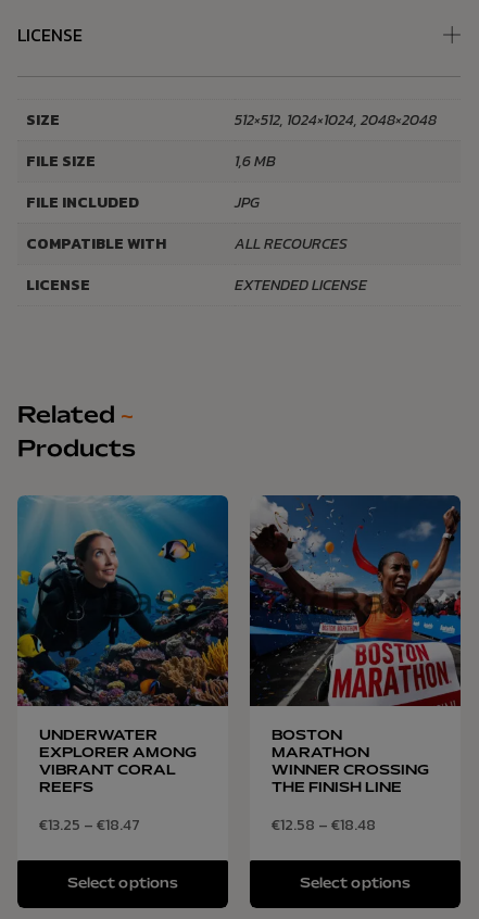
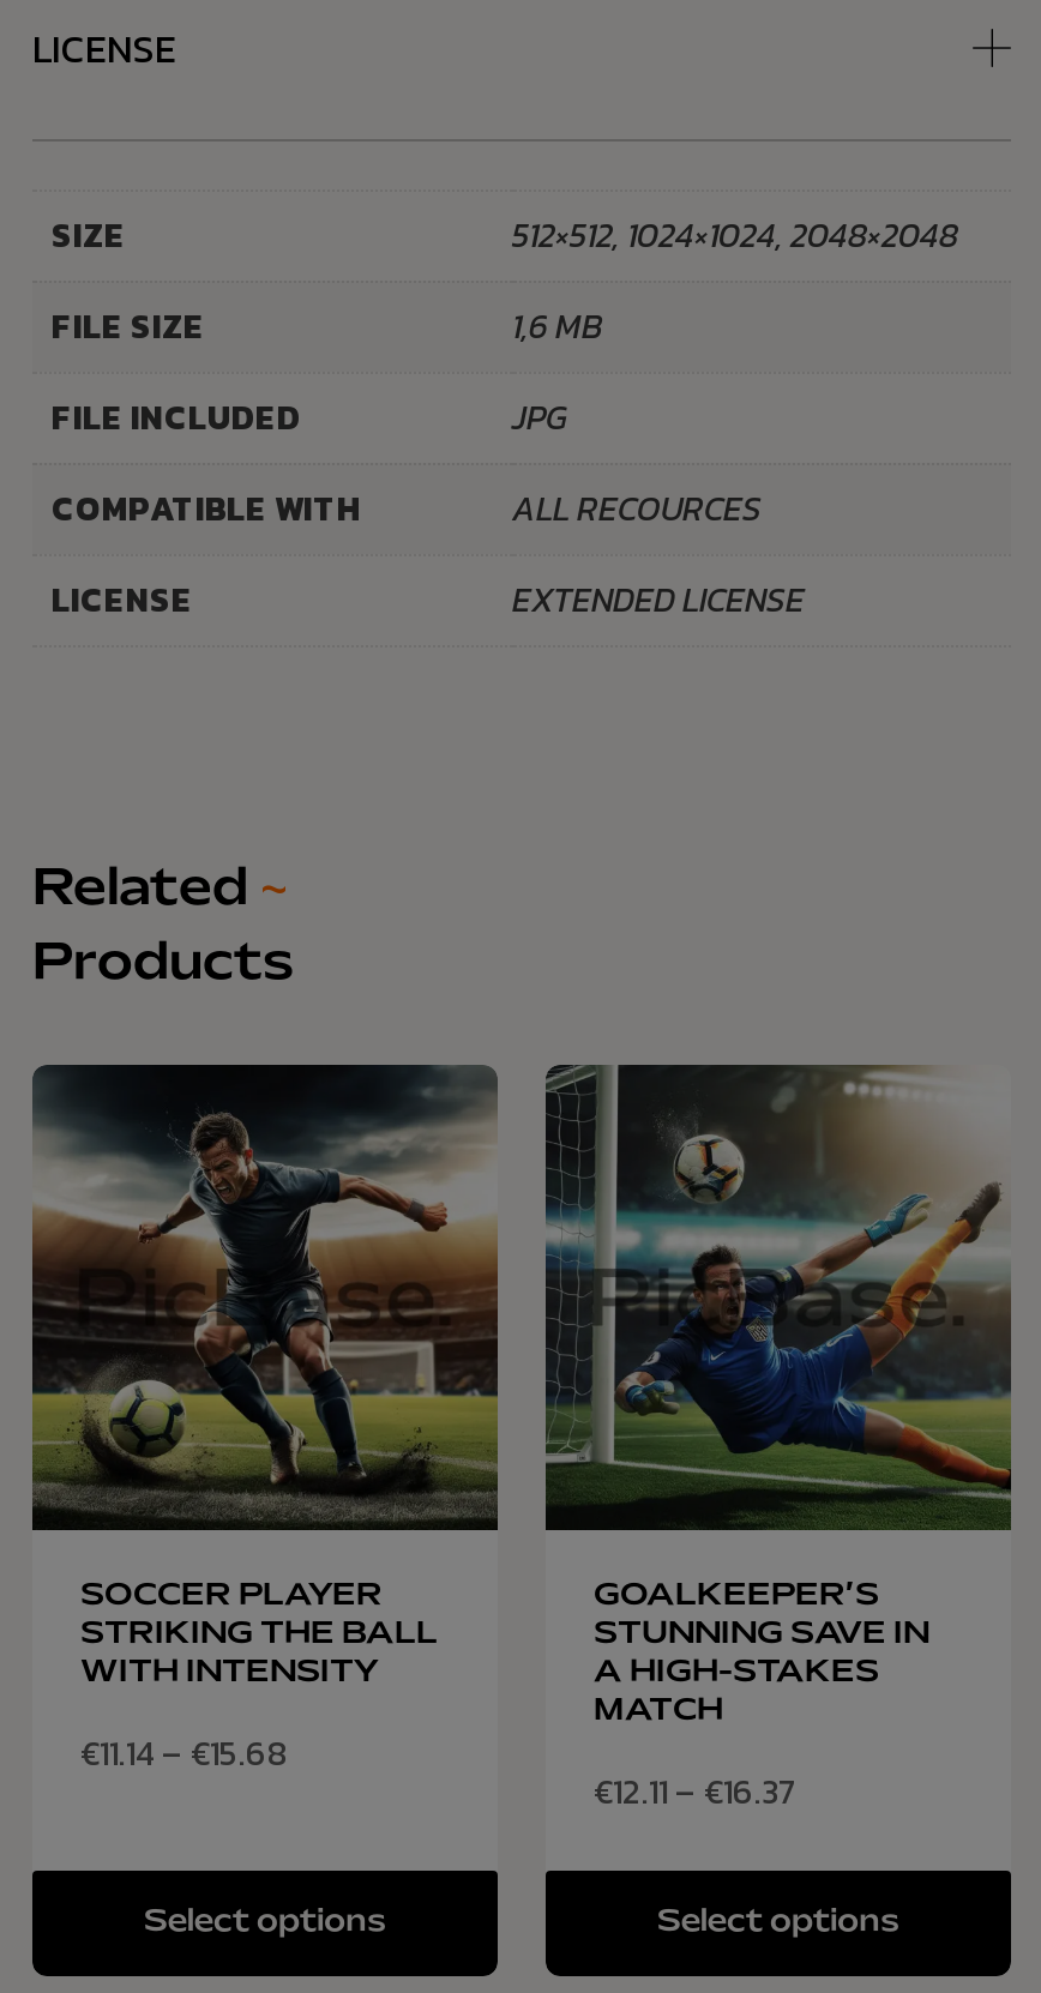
[16,494,229,795] [image] | UNDERWATER | EXPLORER AMONG | VIBRANT CORAL | REEFS -> [30,1062,500,1688] [image] | SOCCER PLAYER | STRIKING THE BALL | WITH INTENSITY
[249,494,462,795] [image] | BOSTON | MARATHON | WINNER CROSSING | THE FINISH LINE -> [543,1062,1013,1726] [image] | GOALKEEPER’S | STUNNING SAVE IN | A HIGH-STAKES | MATCH
[39,813,140,836] €13.25 – €18.47 -> [80,1728,289,1779] €11.14 – €15.68
[272,813,376,836] €12.58 – €18.48 -> [594,1767,798,1817] €12.11 – €16.37

